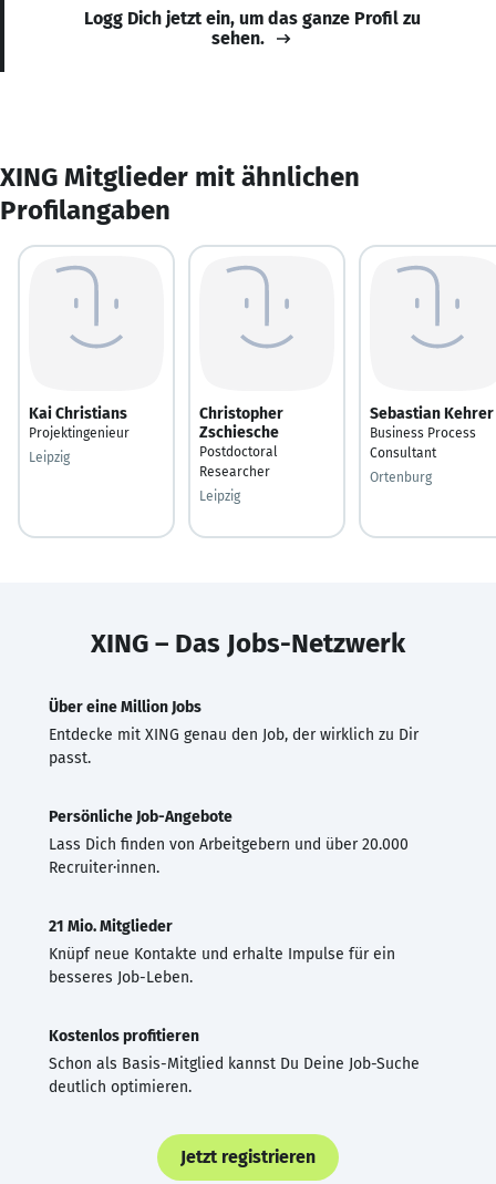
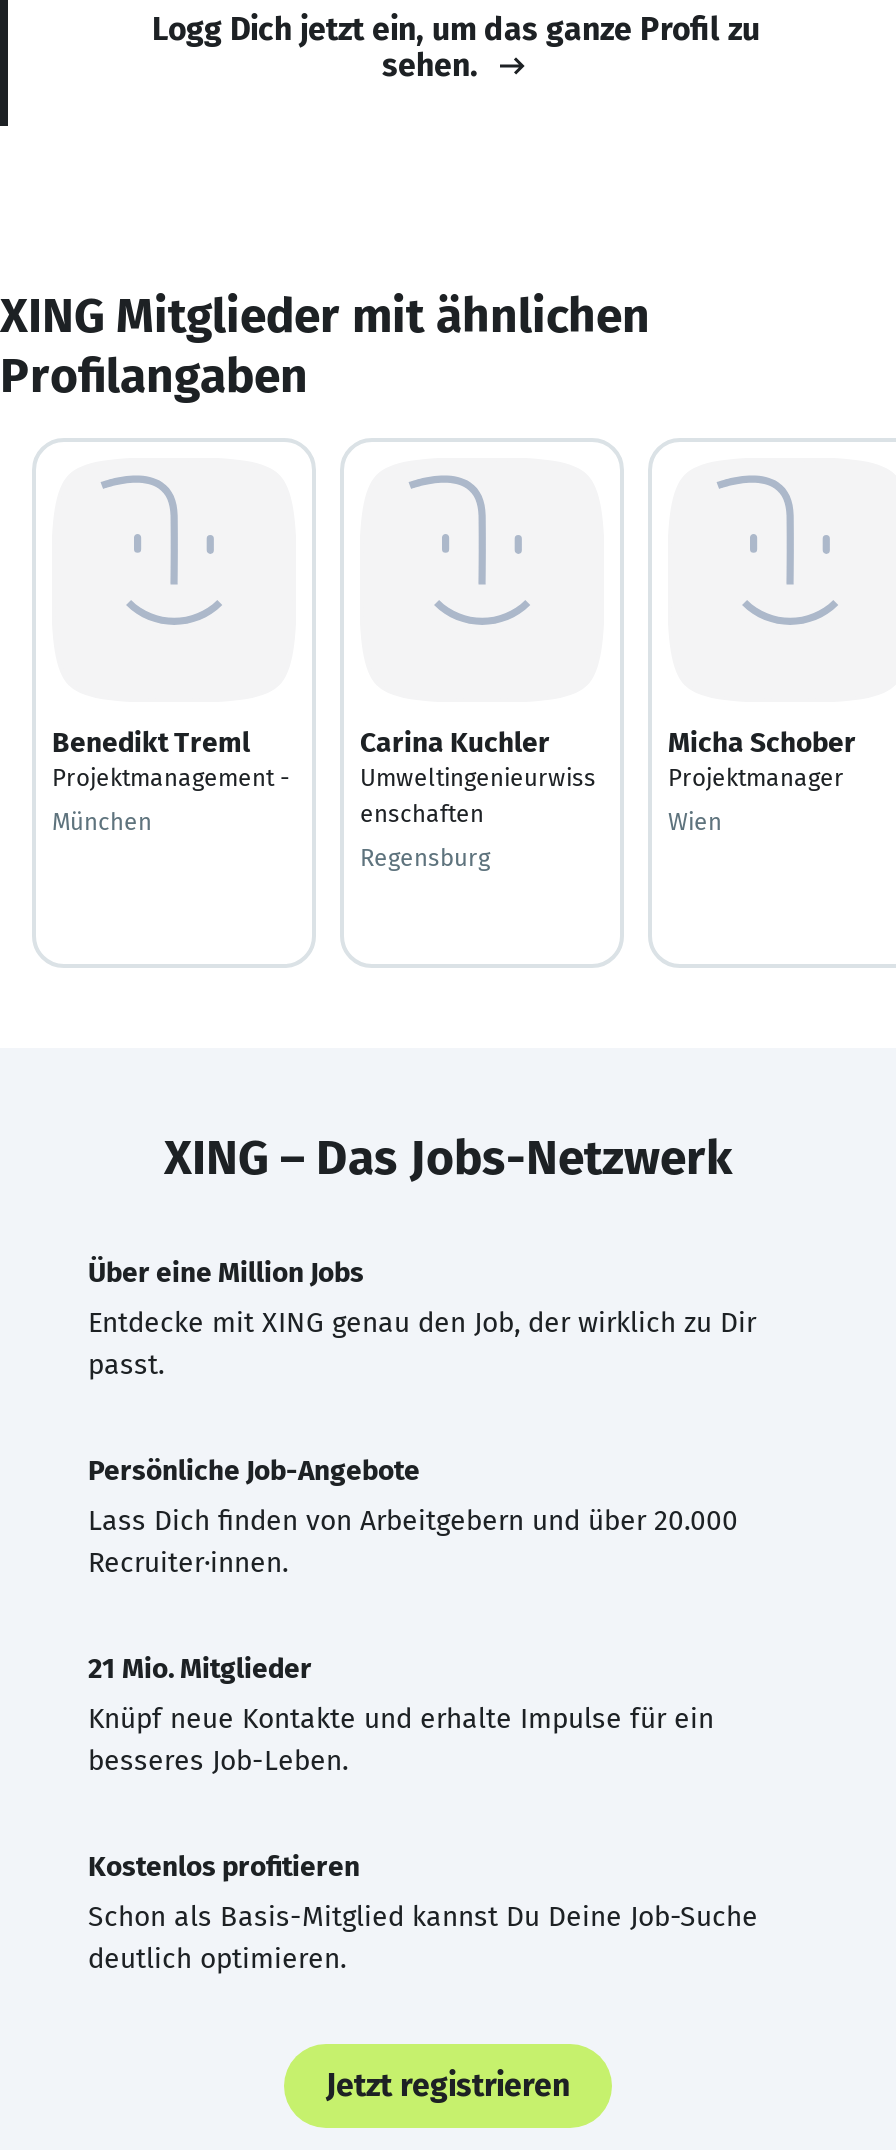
[29,404,130,440] Kai Christians | Projektingenieur -> [52,725,290,791] Benedikt Treml | Projektmanagement -
[199,404,283,479] Christopher | Zschiesche | Postdoctoral | Researcher -> [360,725,596,827] Carina Kuchler | Umweltingenieurwiss | enschaften
[370,404,494,460] Sebastian Kehrer | Business Process | Consultant -> [668,725,856,791] Micha Schober | Projektmanager
[29,449,70,465] Leipzig -> [52,807,152,835] München
[370,469,432,485] Ortenburg -> [668,807,722,835] Wien
[199,488,240,503] Leipzig -> [360,843,490,871] Regensburg

